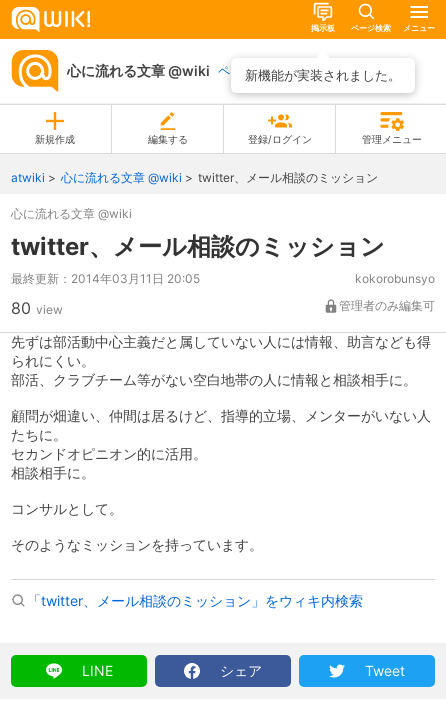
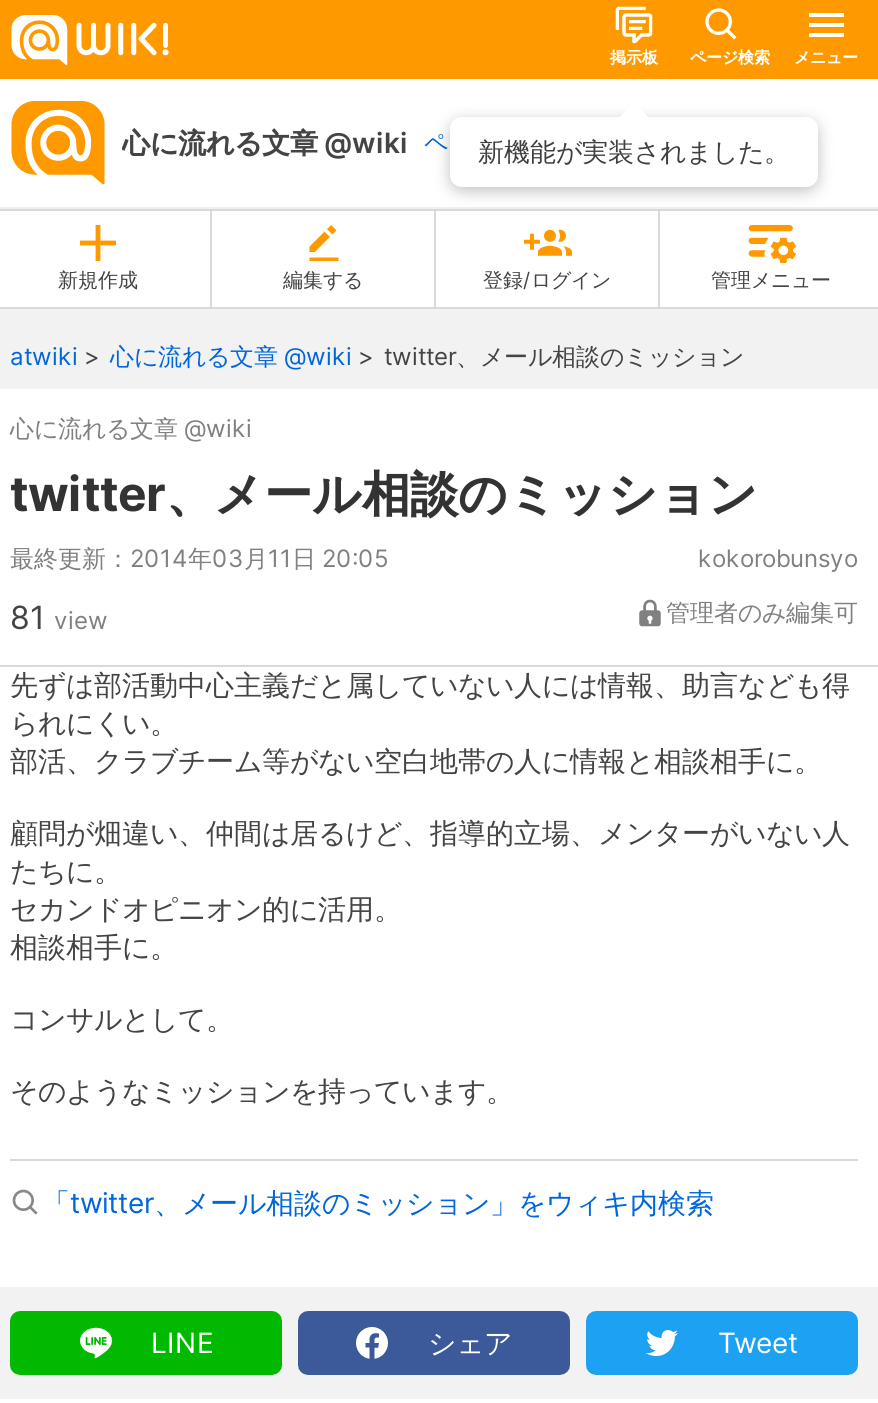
[11,298,63,318] 80 view -> [10,597,108,637] 81 view

